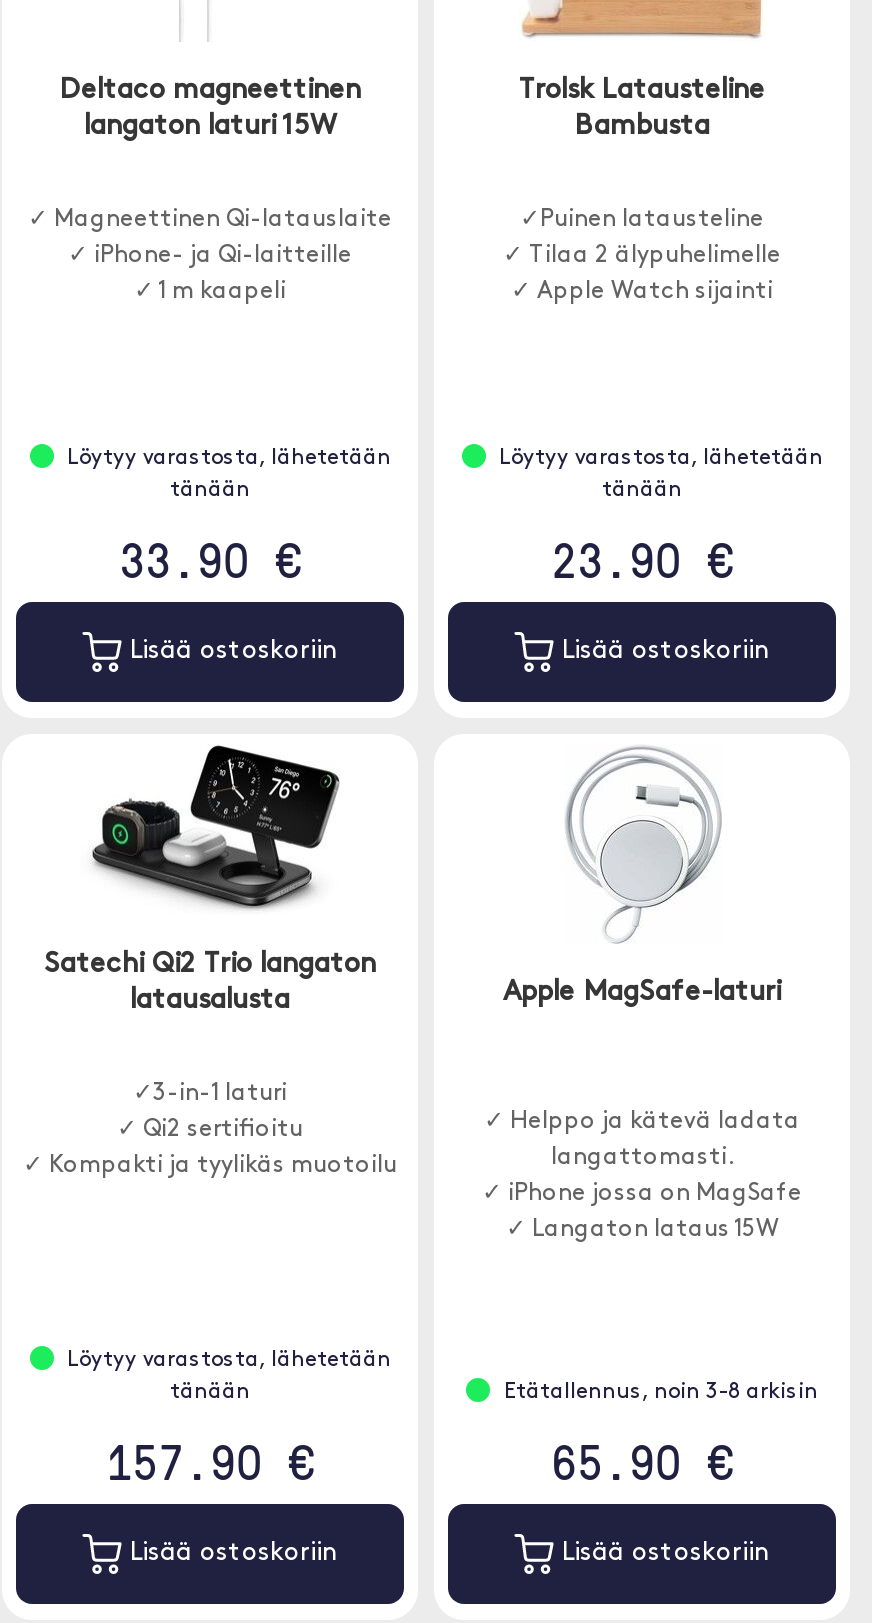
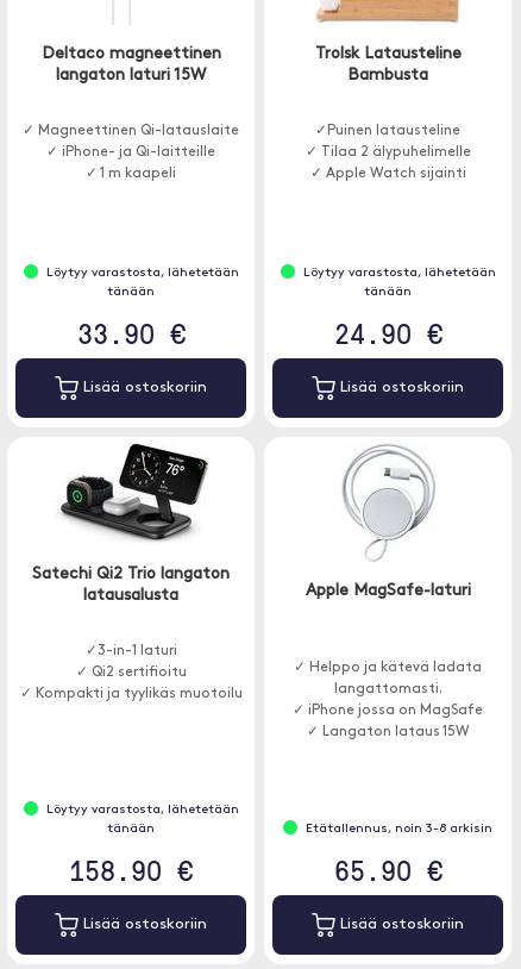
[551,526,733,592] 23.90 € -> [334,313,442,352] 24.90 €
[106,1428,314,1494] 157.90 € -> [69,850,193,889] 158.90 €

